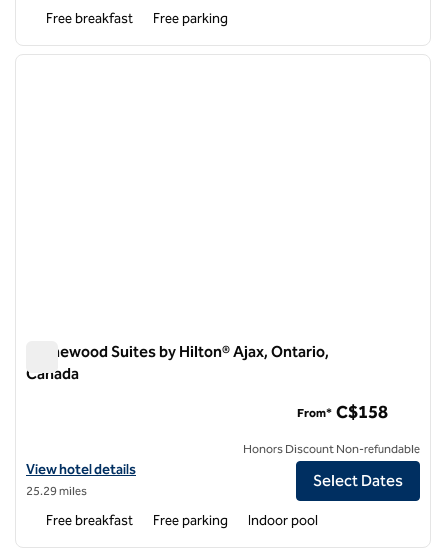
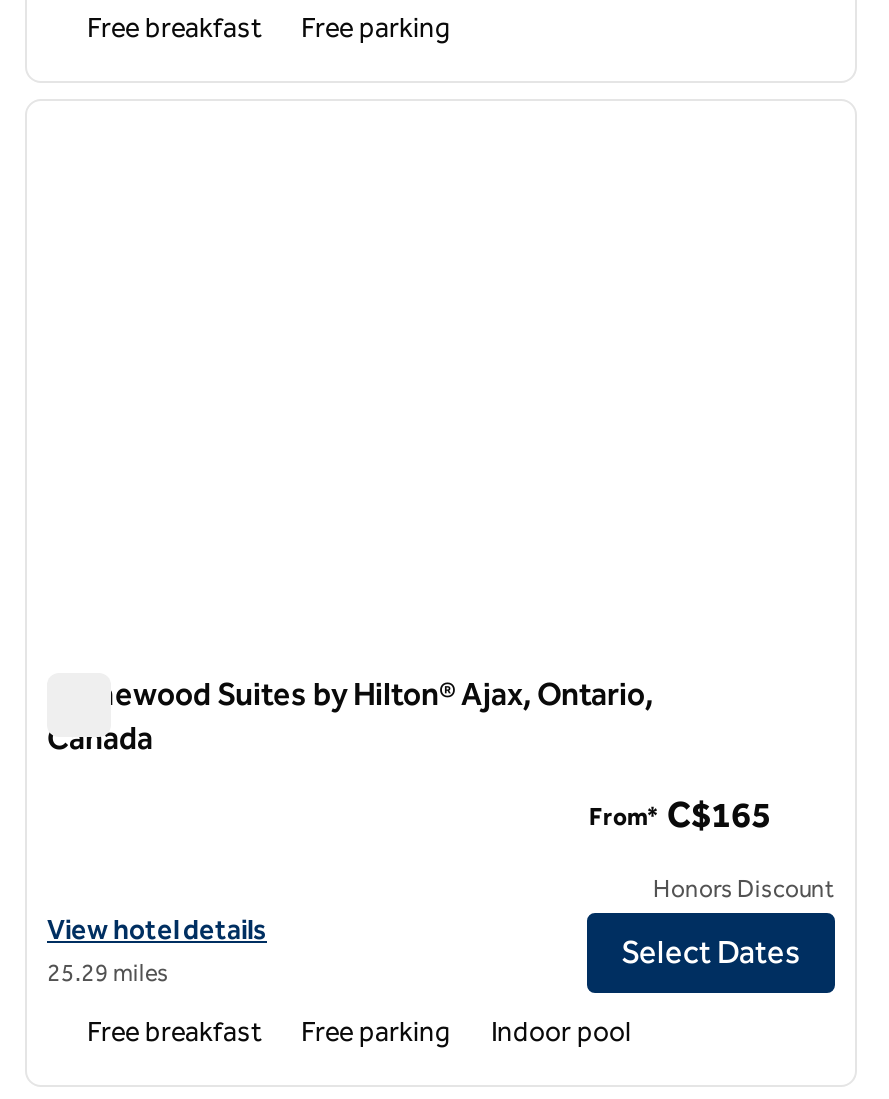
[297,401,388,423] From* C$158 -> [589,794,771,838] From* C$165
[243,442,420,456] Honors Discount Non-refundable -> [653,875,835,903] Honors Discount

